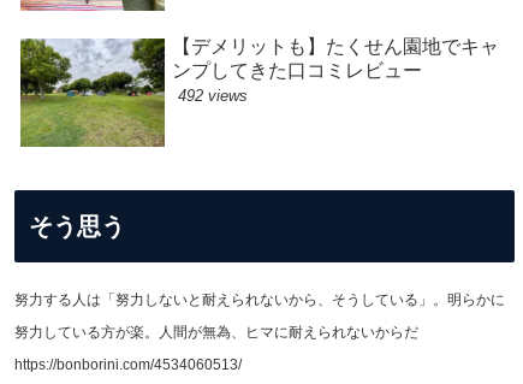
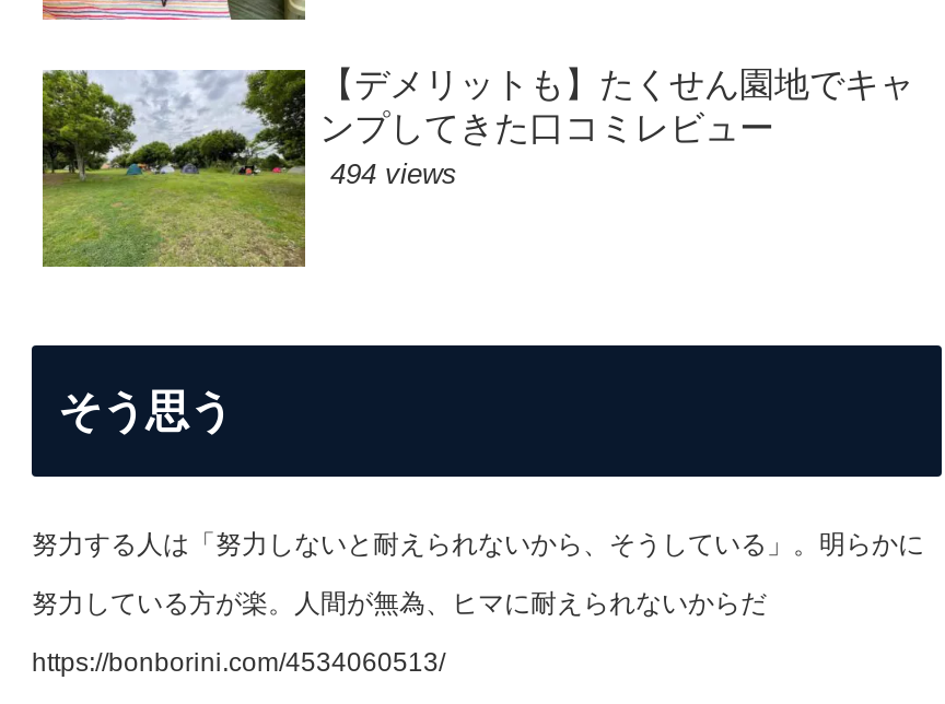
[179,87,248,105] 492 views -> [330,157,457,190] 494 views

